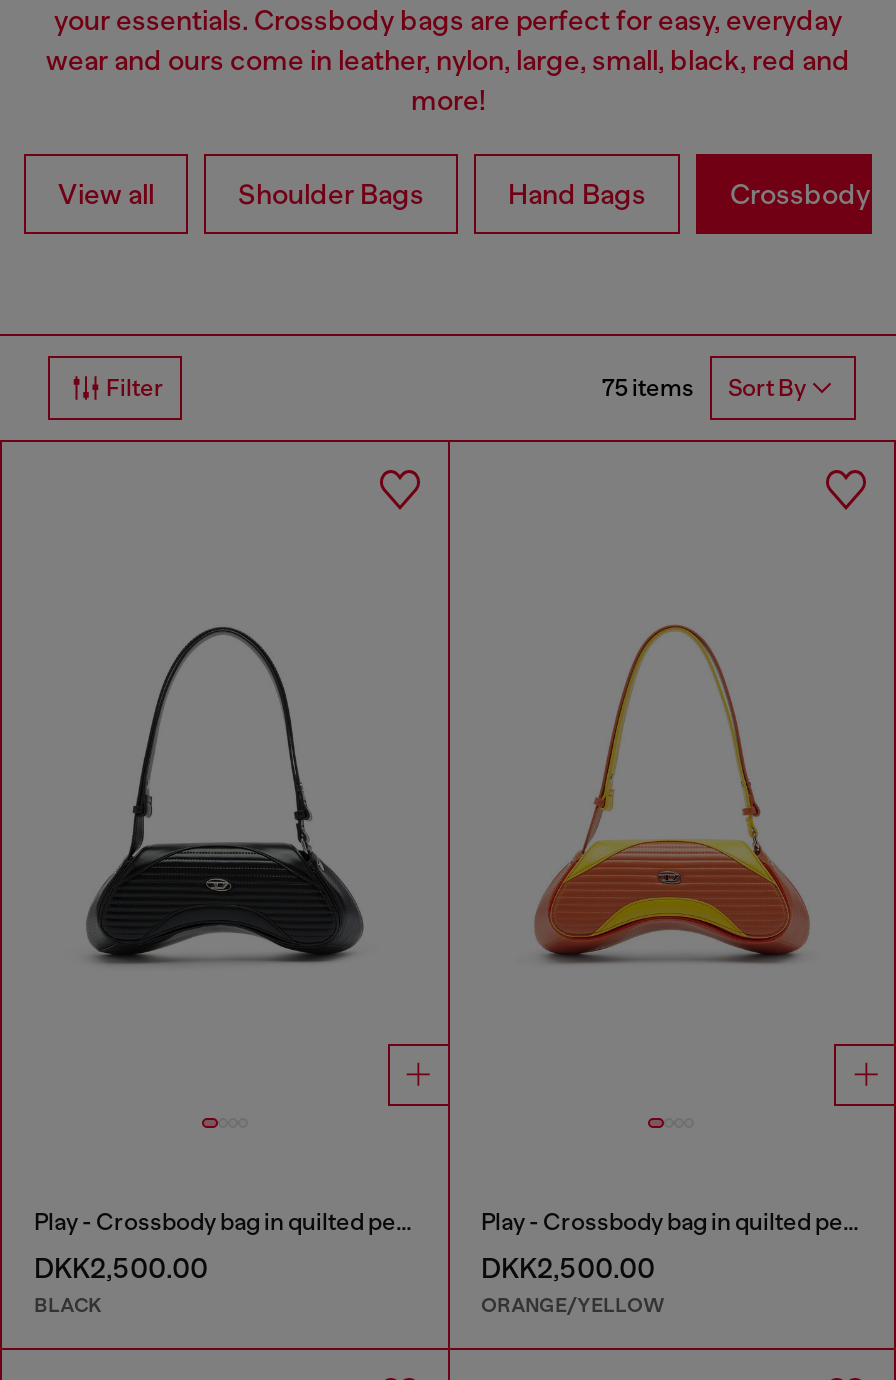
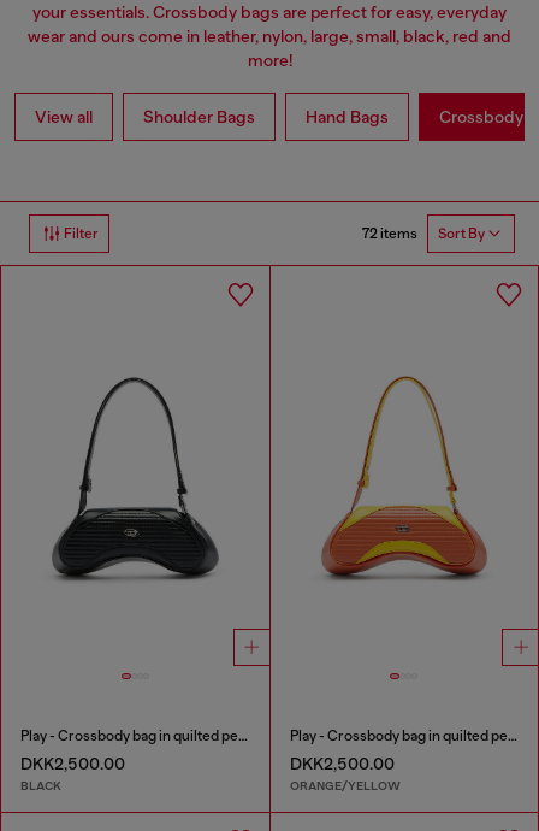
[602,374,806,403] 75 items Sort By -> [362,225,485,243] 72 items Sort By

